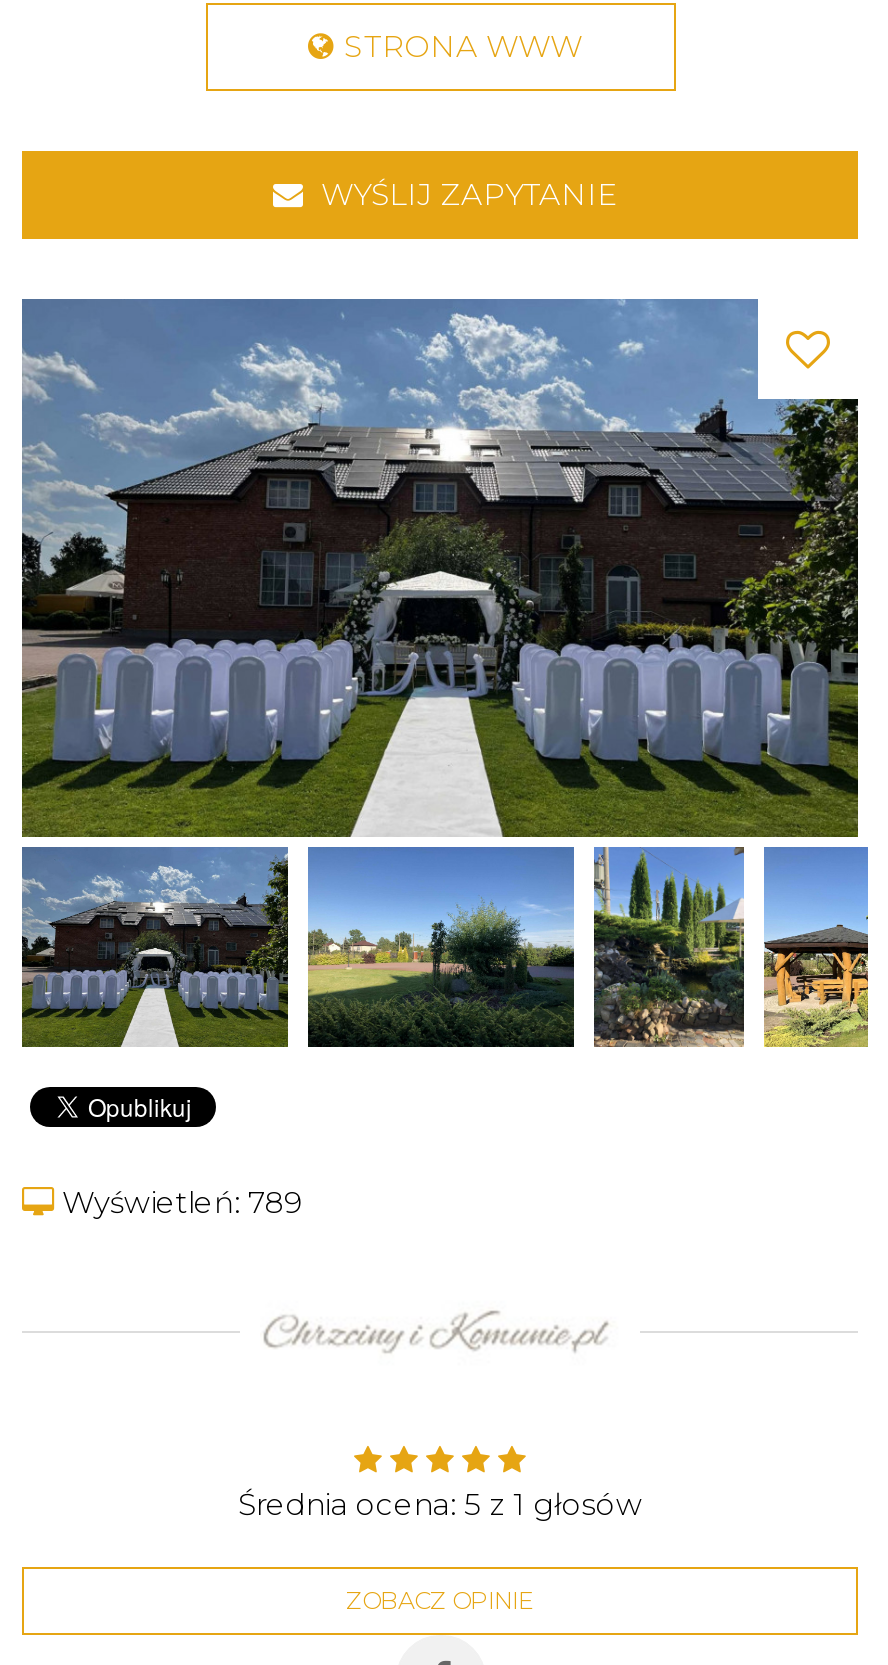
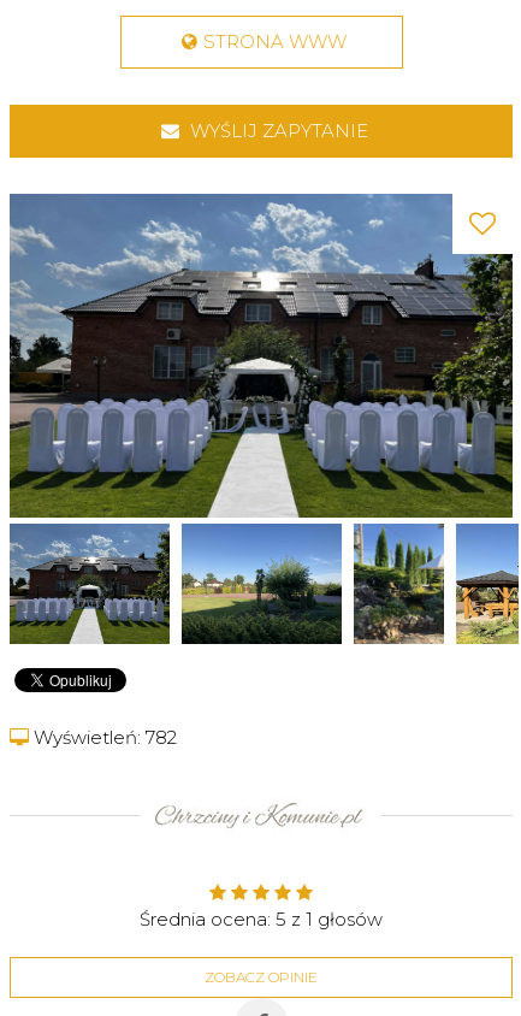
[54,1183,302,1221] Wyświetleń: 789 -> [29,726,177,749] Wyświetleń: 782

